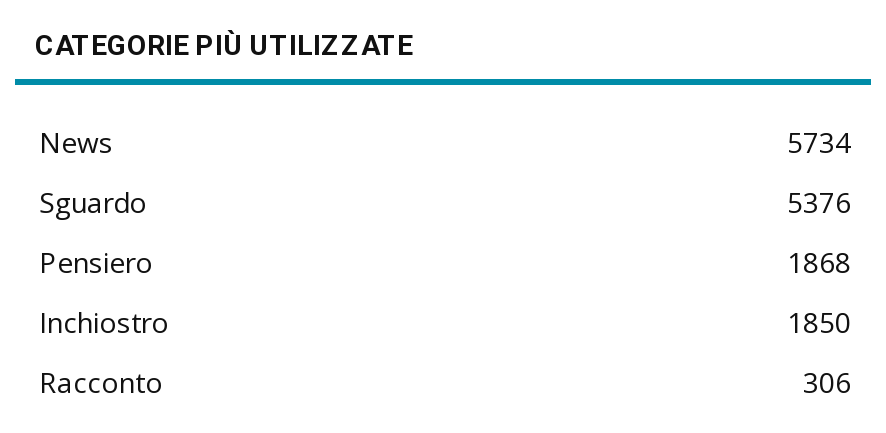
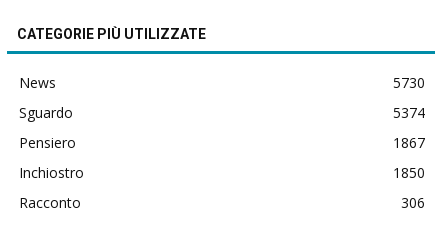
[787,122,851,160] 5734 -> [393,73,425,92] 5730
[787,182,851,220] 5376 -> [393,103,425,122] 5374
[787,242,851,280] 1868 -> [393,133,425,152] 1867

